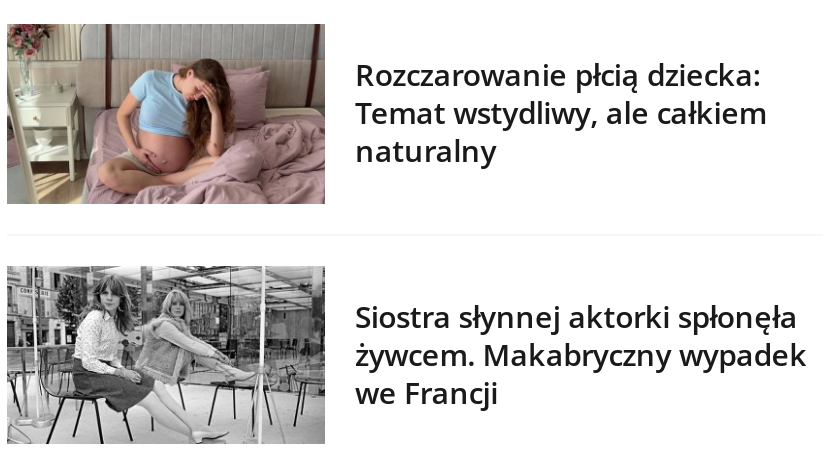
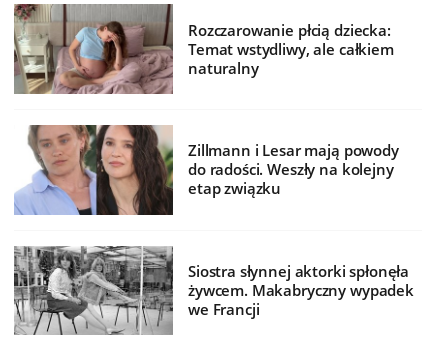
none -> [14,125,399,216] [image] | Zillmann i Lesar mają powody | do radości. Weszły na kolejny | etap związku

